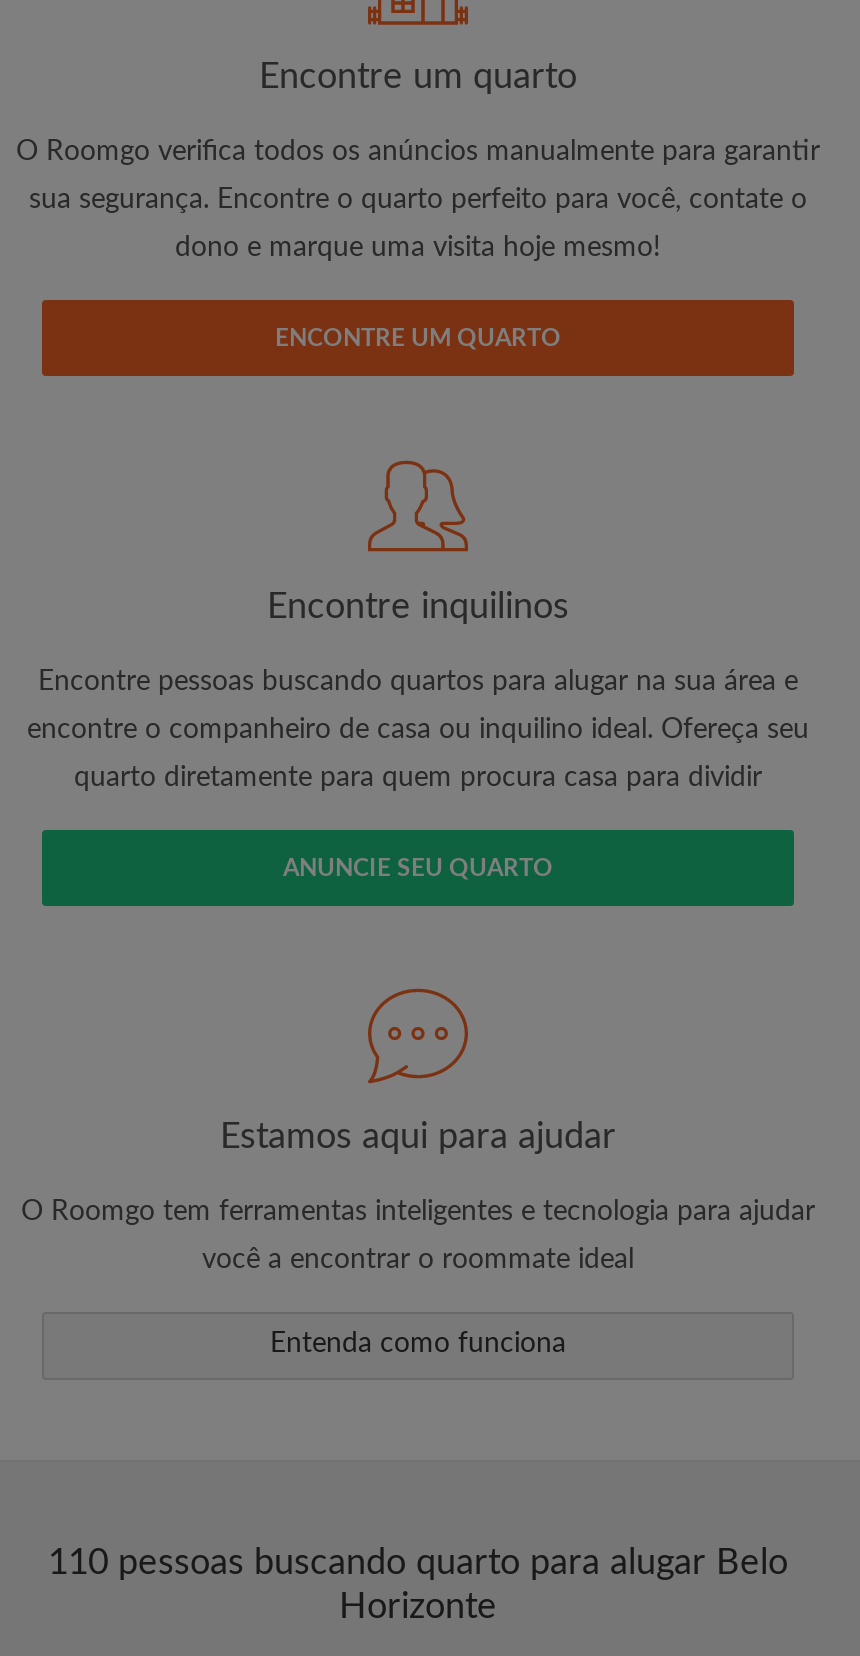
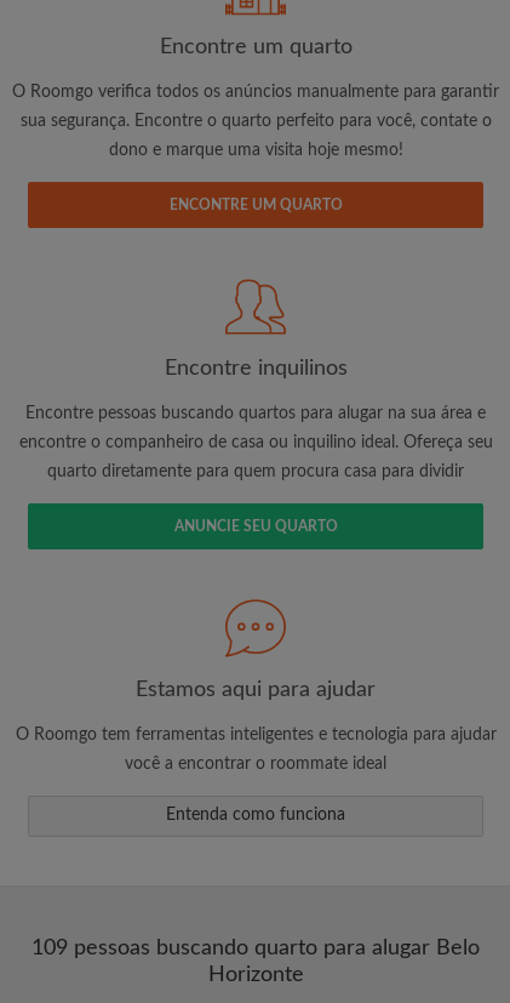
[48,1546,788,1582] 110 pessoas buscando quarto para alugar Belo -> [31,938,480,959] 109 pessoas buscando quarto para alugar Belo

